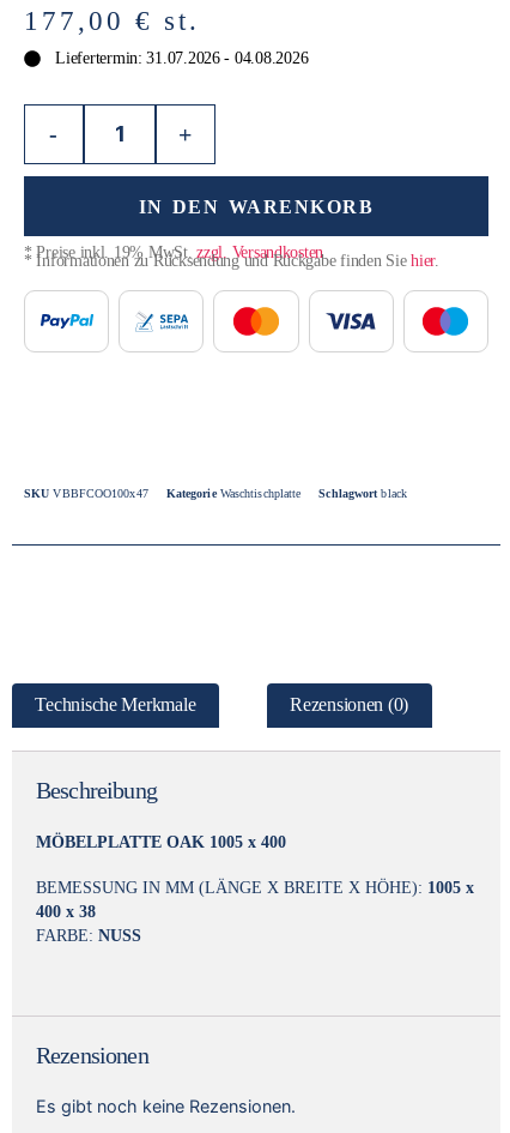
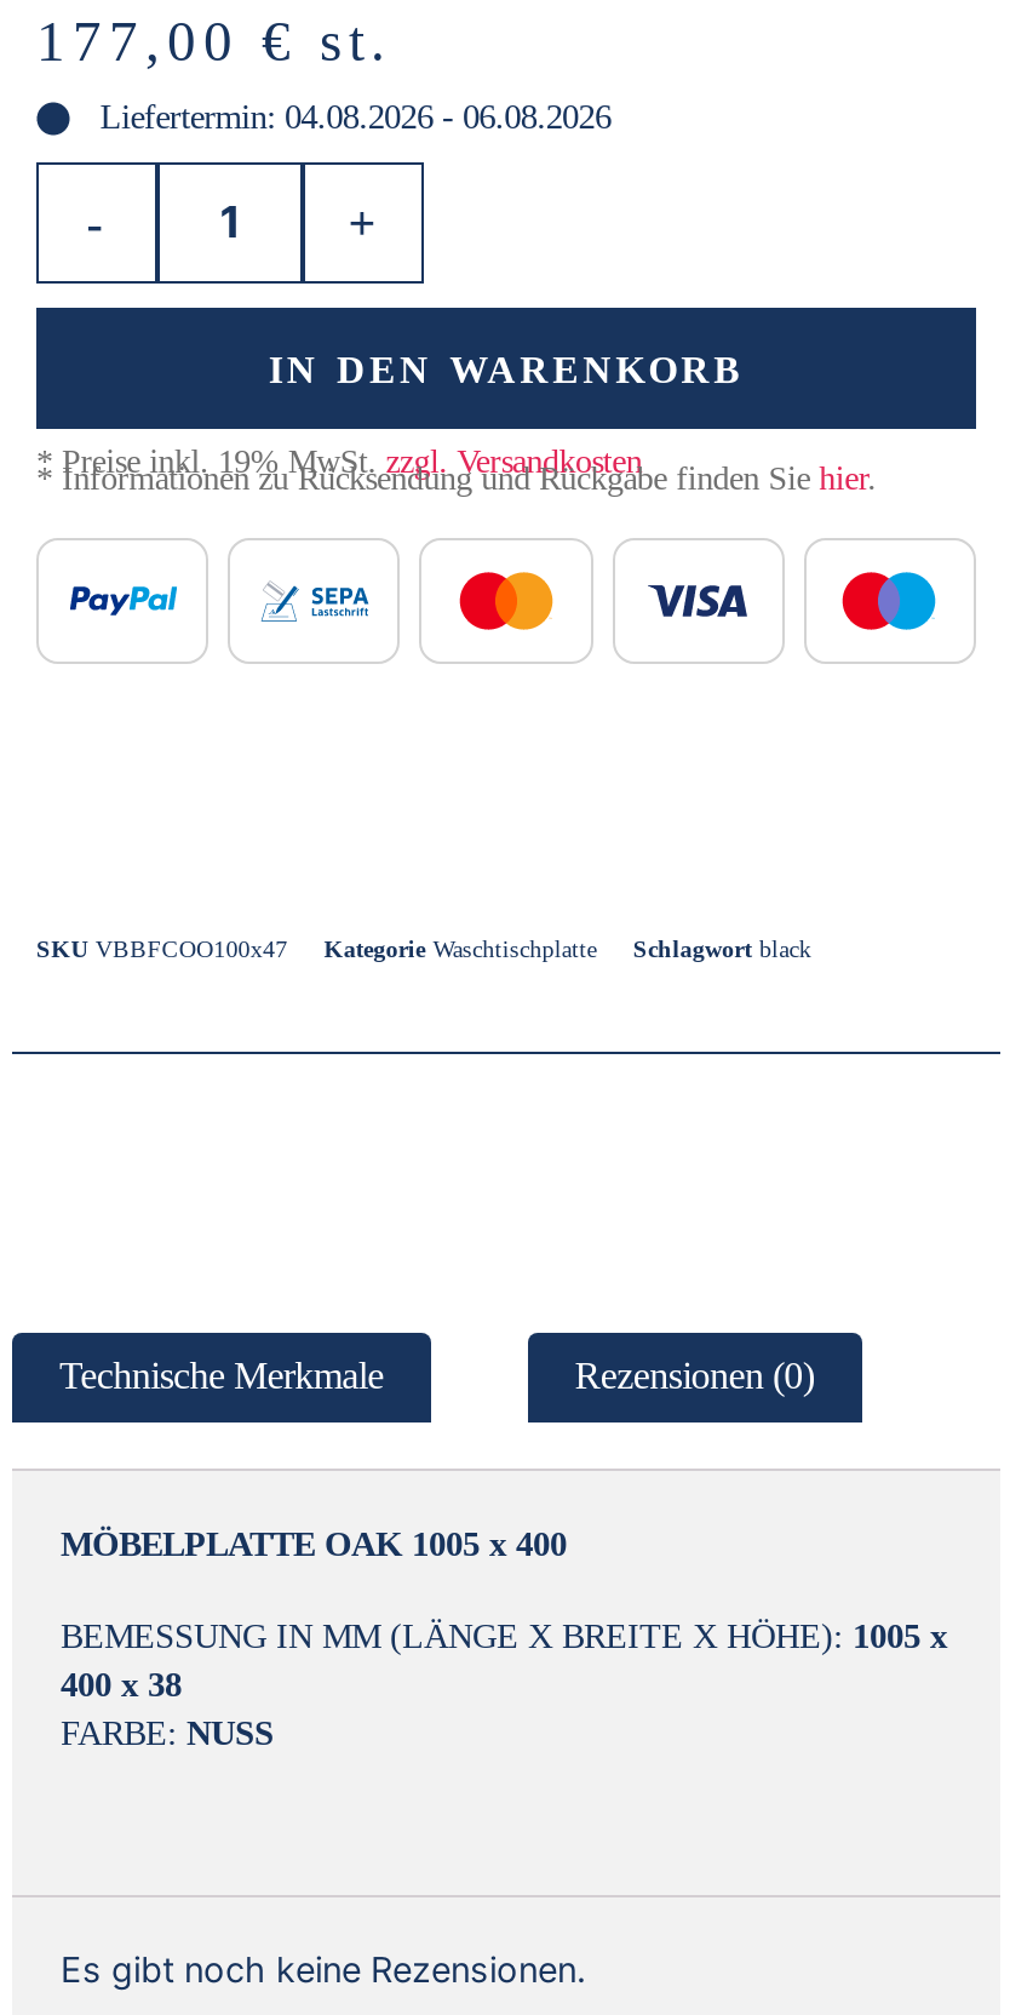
[51,48,308,67] Liefertermin: 31.07.2026 - 04.08.2026 -> [91,97,611,136] Liefertermin: 04.08.2026 - 06.08.2026
[36,777,157,803] Beschreibung -> none
[36,1042,148,1068] Rezensionen -> none

